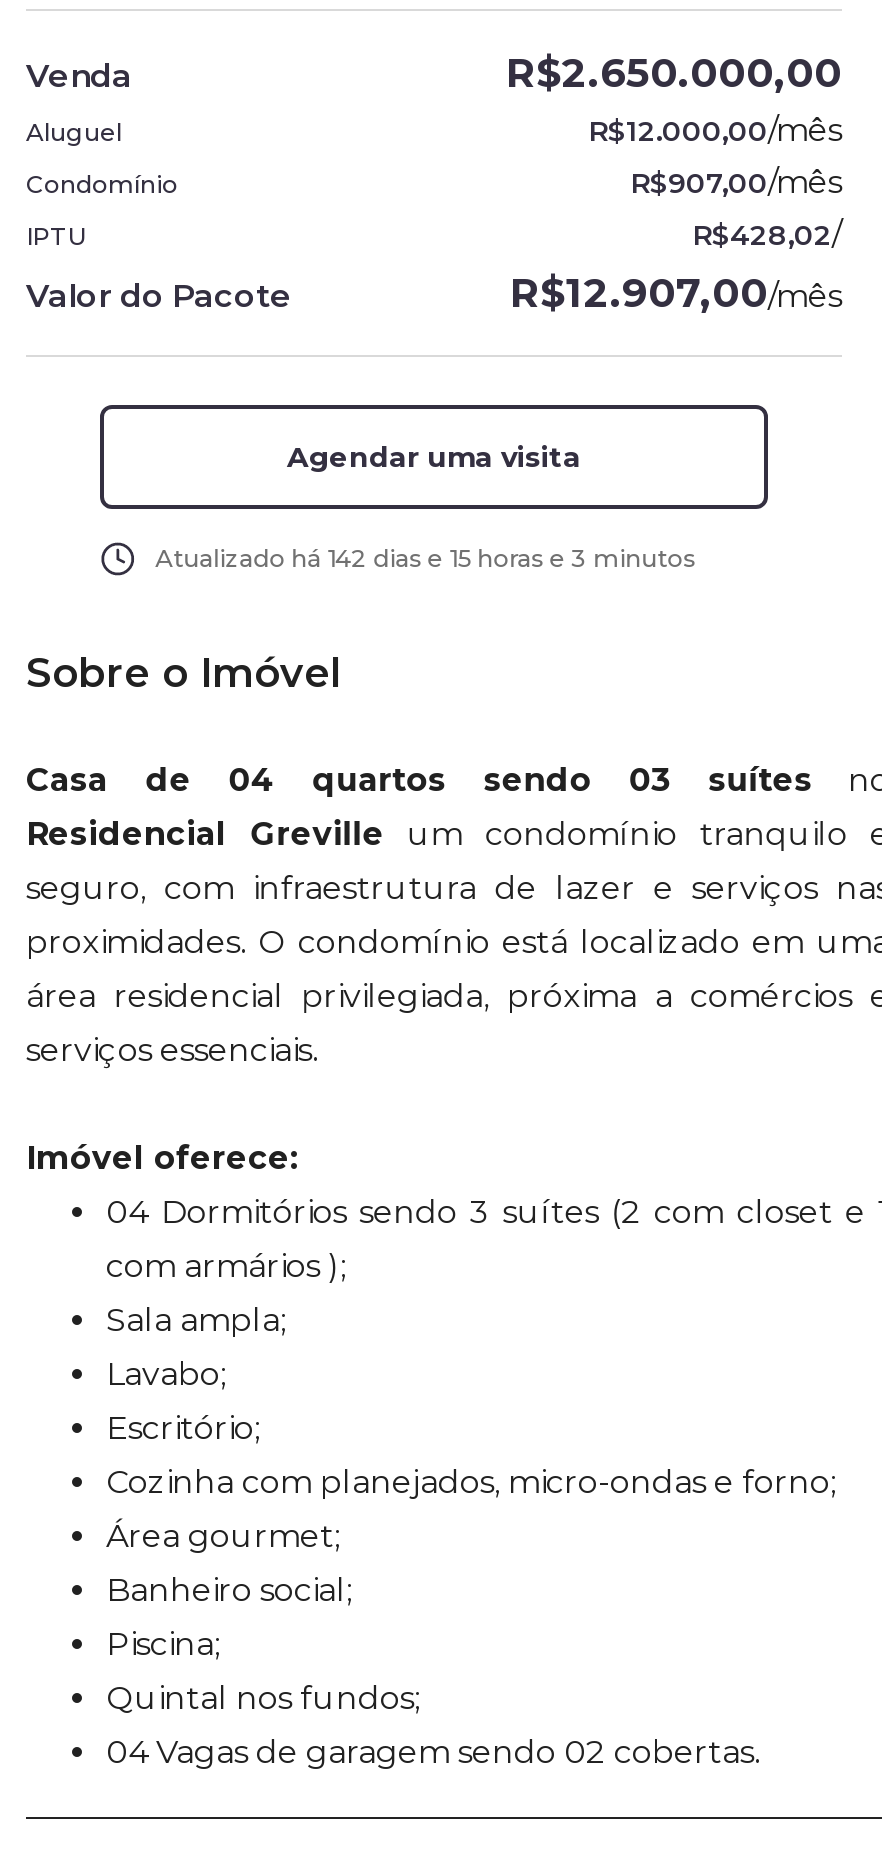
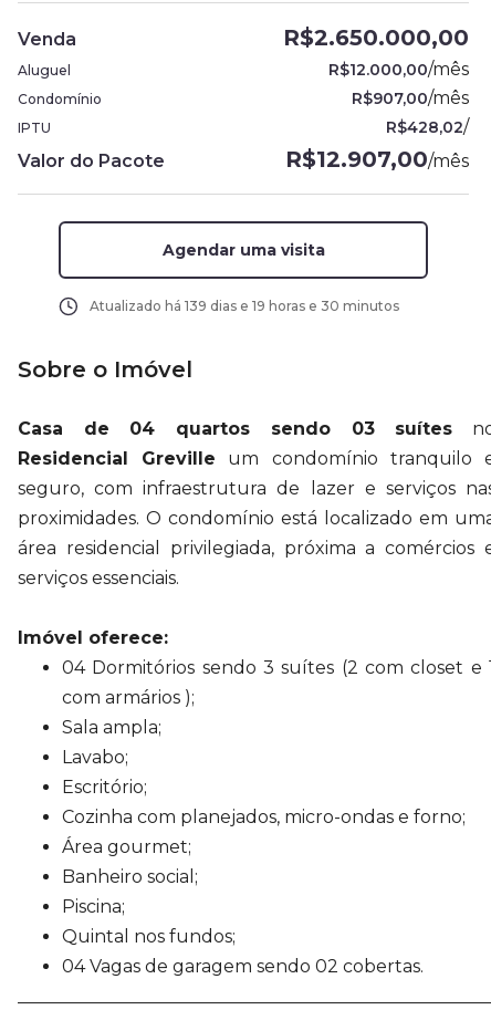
[155,543,695,573] Atualizado há 142 dias e 15 horas e 3 minutos -> [89,298,399,314] Atualizado há 139 dias e 19 horas e 30 minutos

